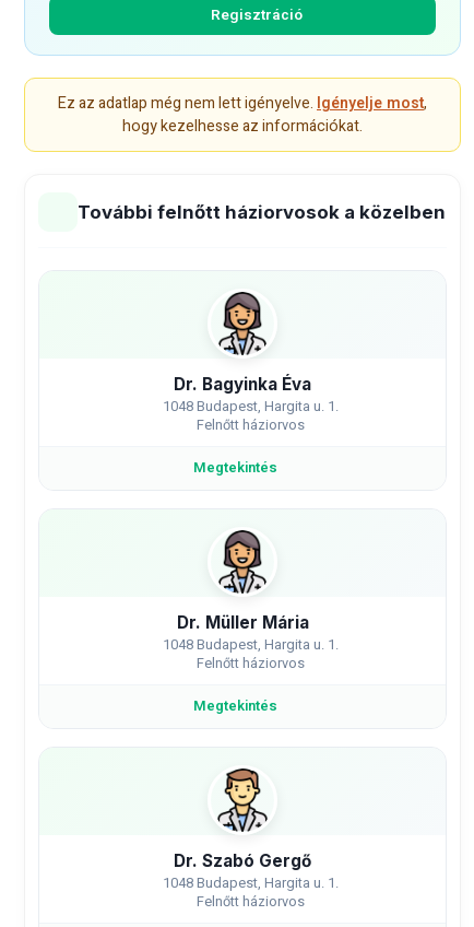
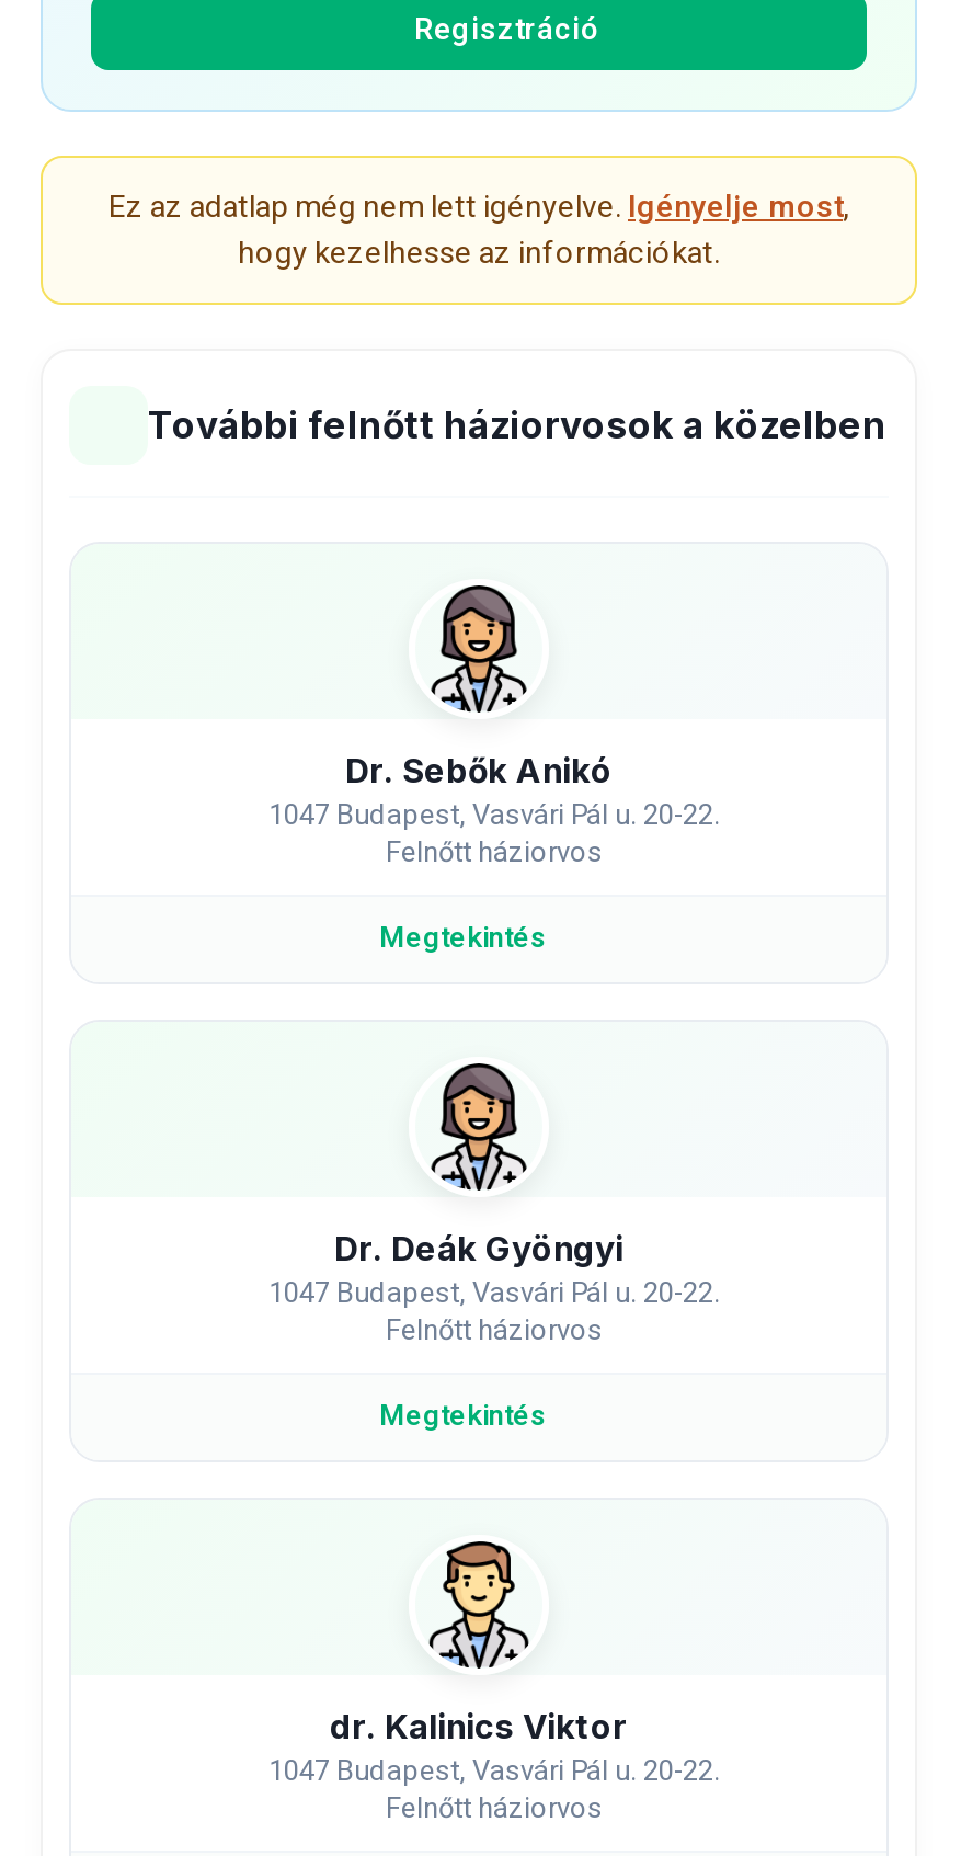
[162,374,338,416] Dr. Bagyinka Éva | 1048 Budapest, Hargita u. 1. -> [268,750,720,835] Dr. Sebők Anikó | 1047 Budapest, Vasvári Pál u. 20-22.
[162,612,338,655] Dr. Müller Mária | 1048 Budapest, Hargita u. 1. -> [268,1228,720,1313] Dr. Deák Gyöngyi | 1047 Budapest, Vasvári Pál u. 20-22.
[162,850,338,893] Dr. Szabó Gergő | 1048 Budapest, Hargita u. 1. -> [268,1706,720,1791] dr. Kalinics Viktor | 1047 Budapest, Vasvári Pál u. 20-22.

